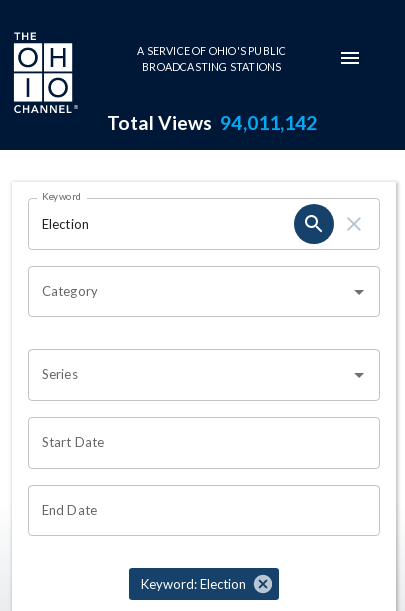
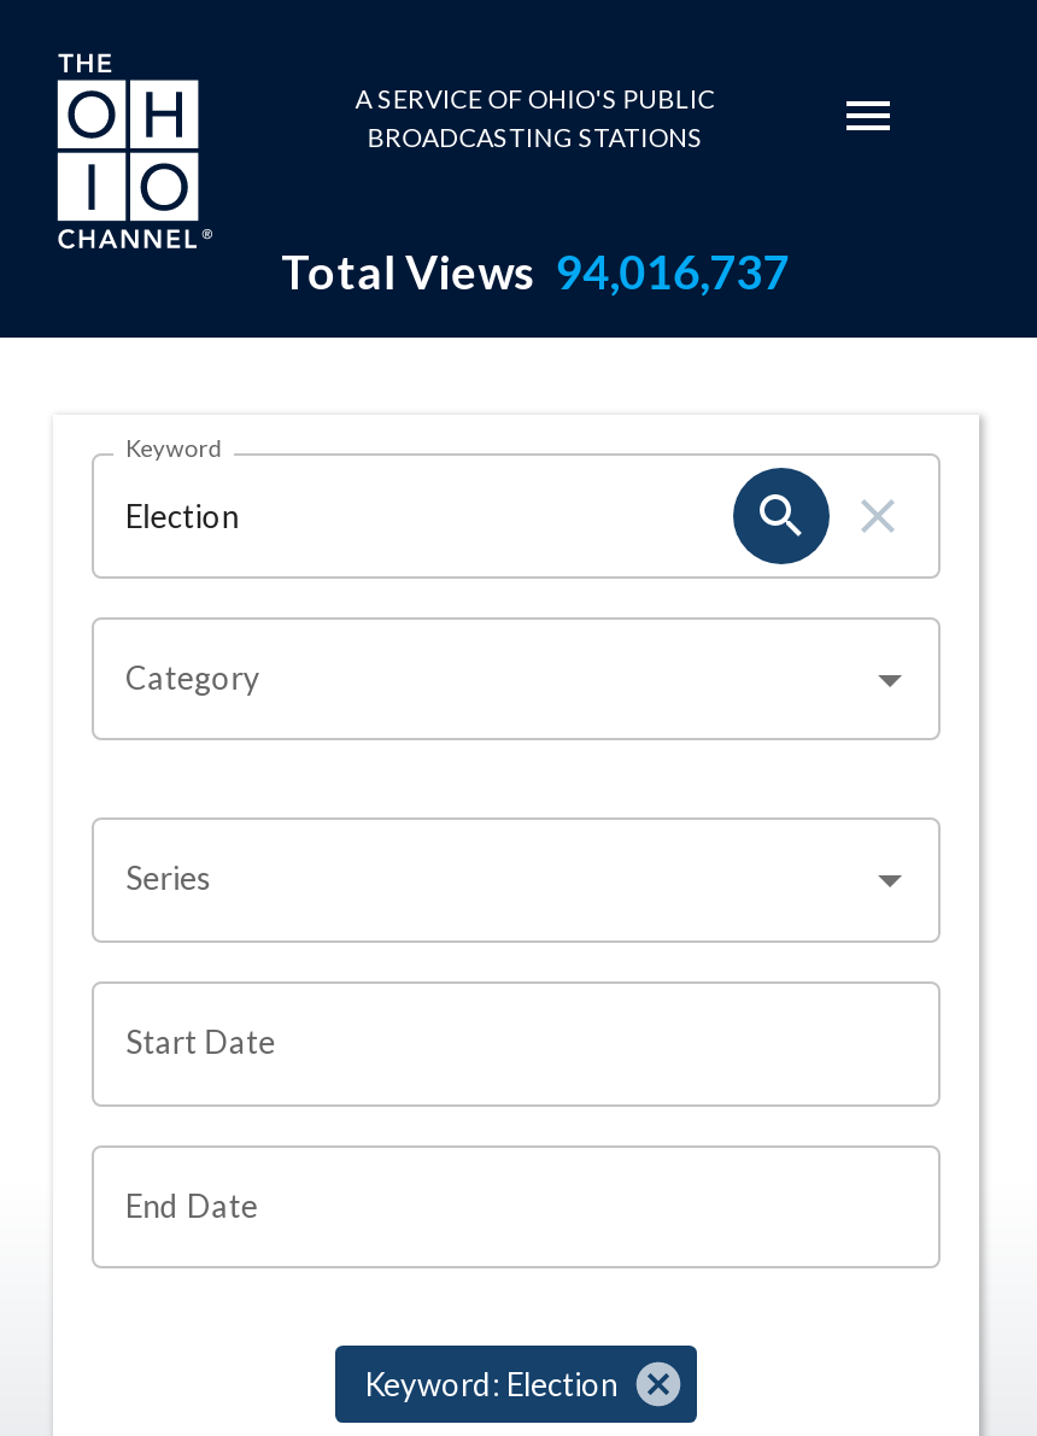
[106,111,317,134] Total Views 94,011,142 -> [281,244,789,299] Total Views 94,016,737

